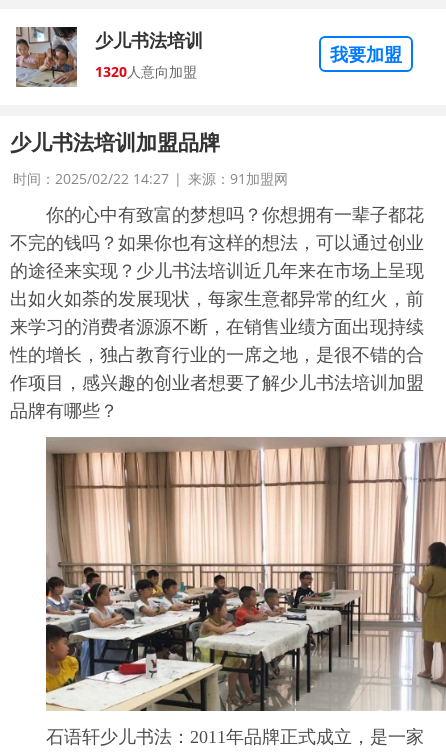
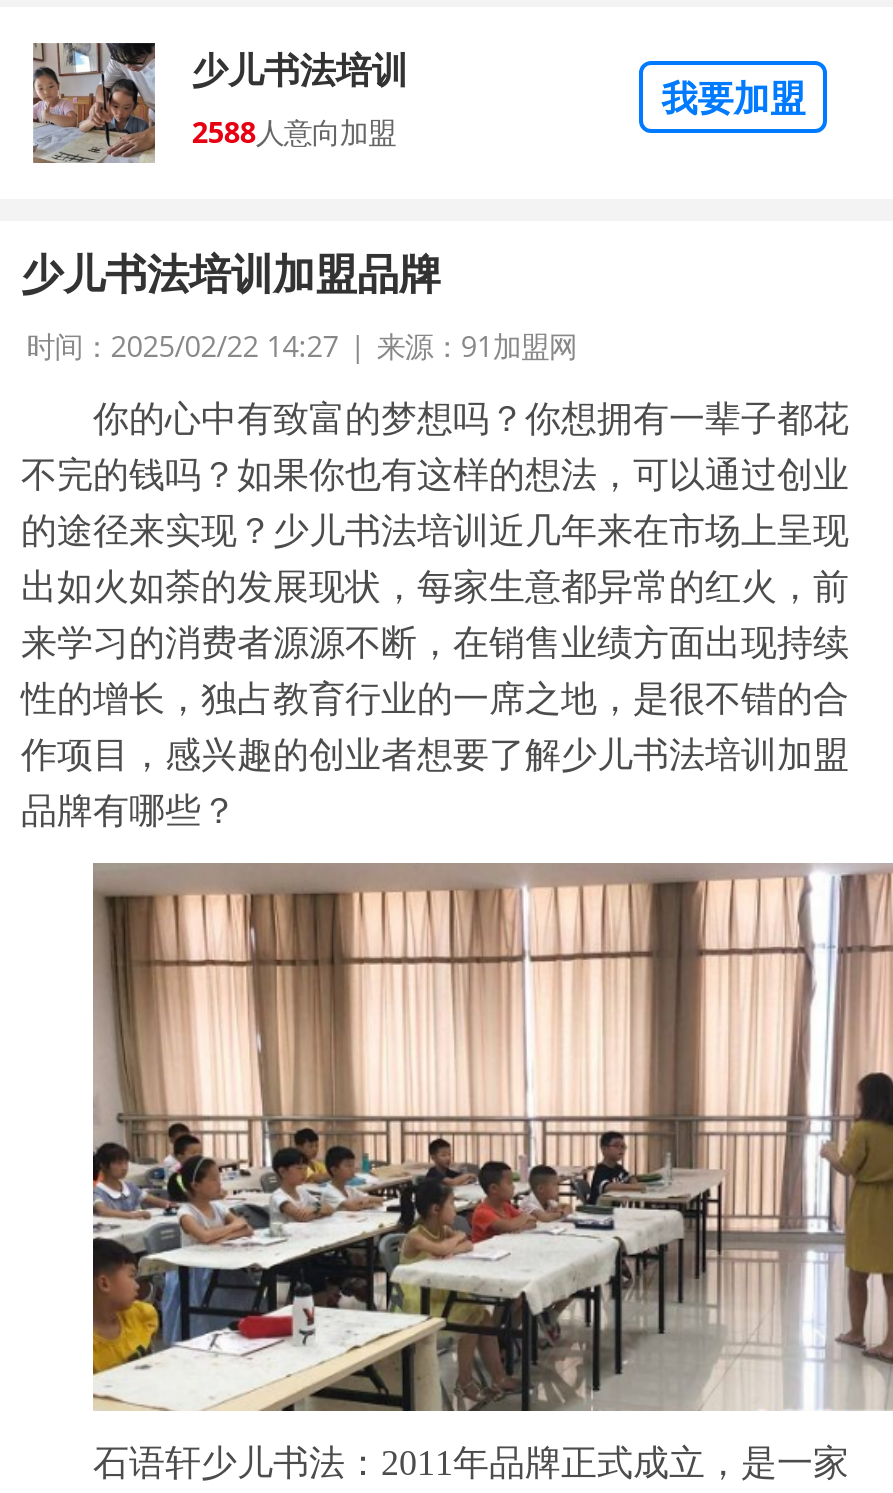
[95,62,197,81] 1320人意向加盟 -> [192,113,396,151] 2588人意向加盟

